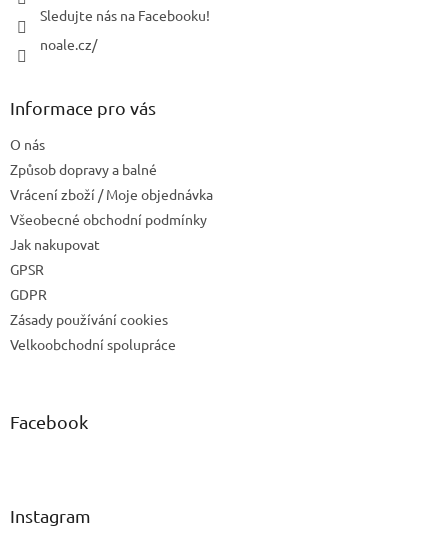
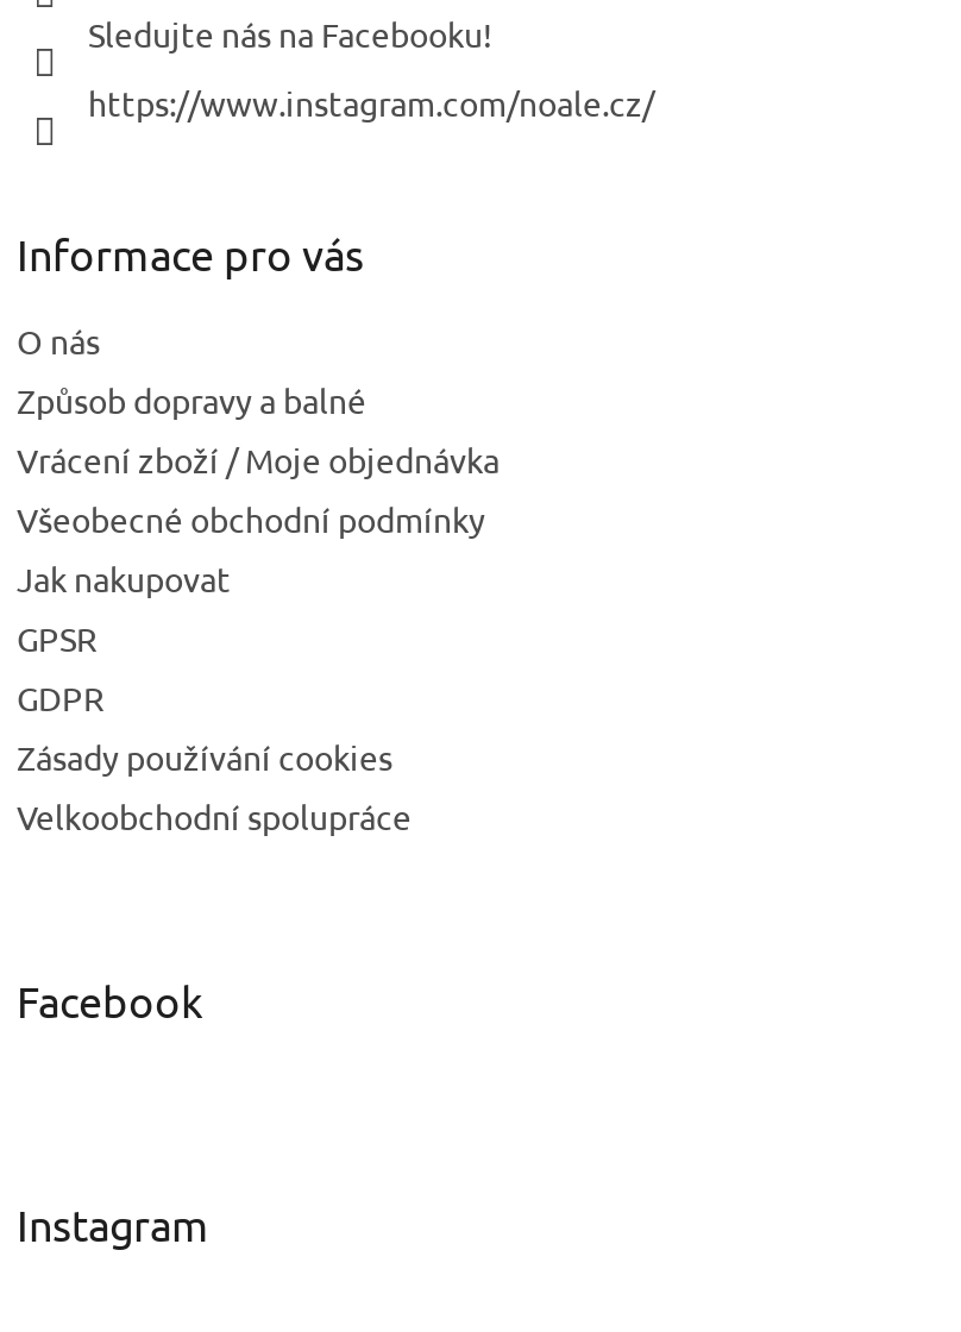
[40,35,97,53] noale.cz/ -> [88,80,654,123] https://www.instagram.com/noale.cz/

